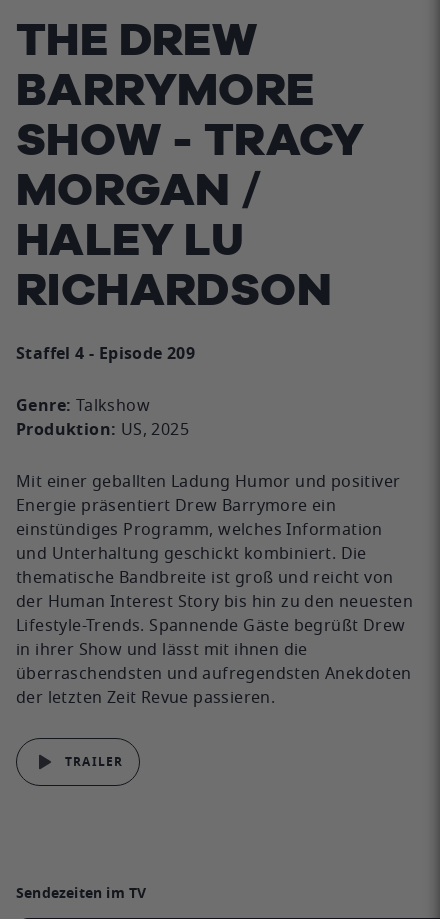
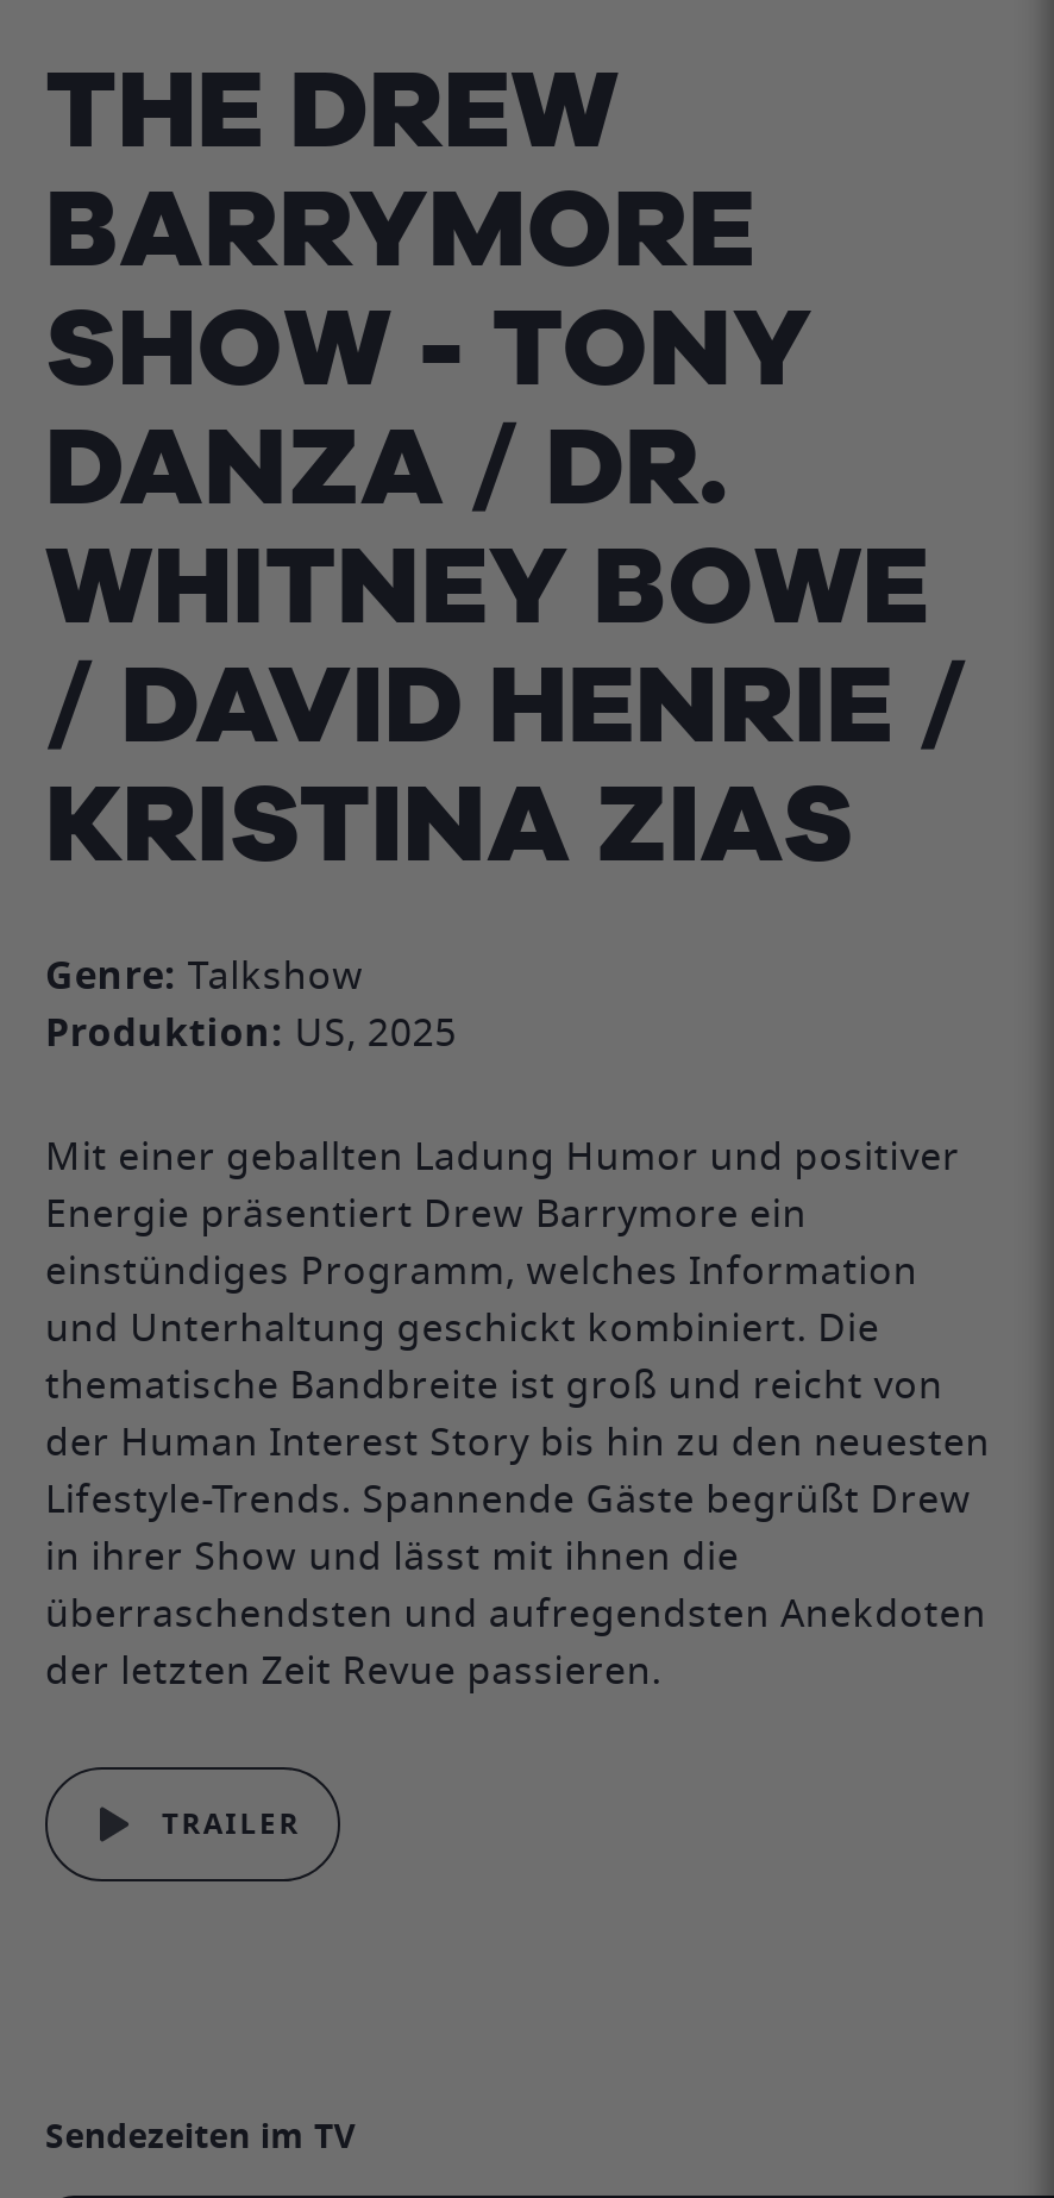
[16,111,365,366] SHOW - TRACY | MORGAN / | HALEY LU | RICHARDSON | Staffel 4 - Episode 209 -> [45,280,969,887] SHOW - TONY | DANZA / DR. | WHITNEY BOWE | / DAVID HENRIE / | KRISTINA ZIAS

